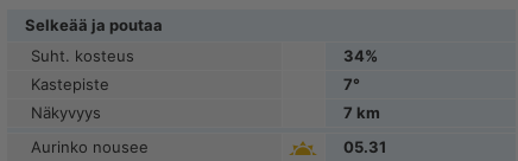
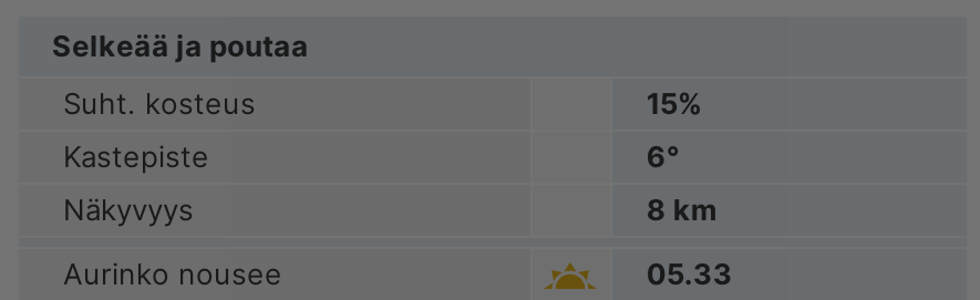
[344,46,378,65] 34% -> [646,85,702,121] 15%
[344,75,360,94] 7° -> [646,138,679,174] 6°
[344,103,381,122] 7 km -> [646,192,717,227] 8 km
[344,137,386,156] 05.31 -> [646,256,733,291] 05.33

